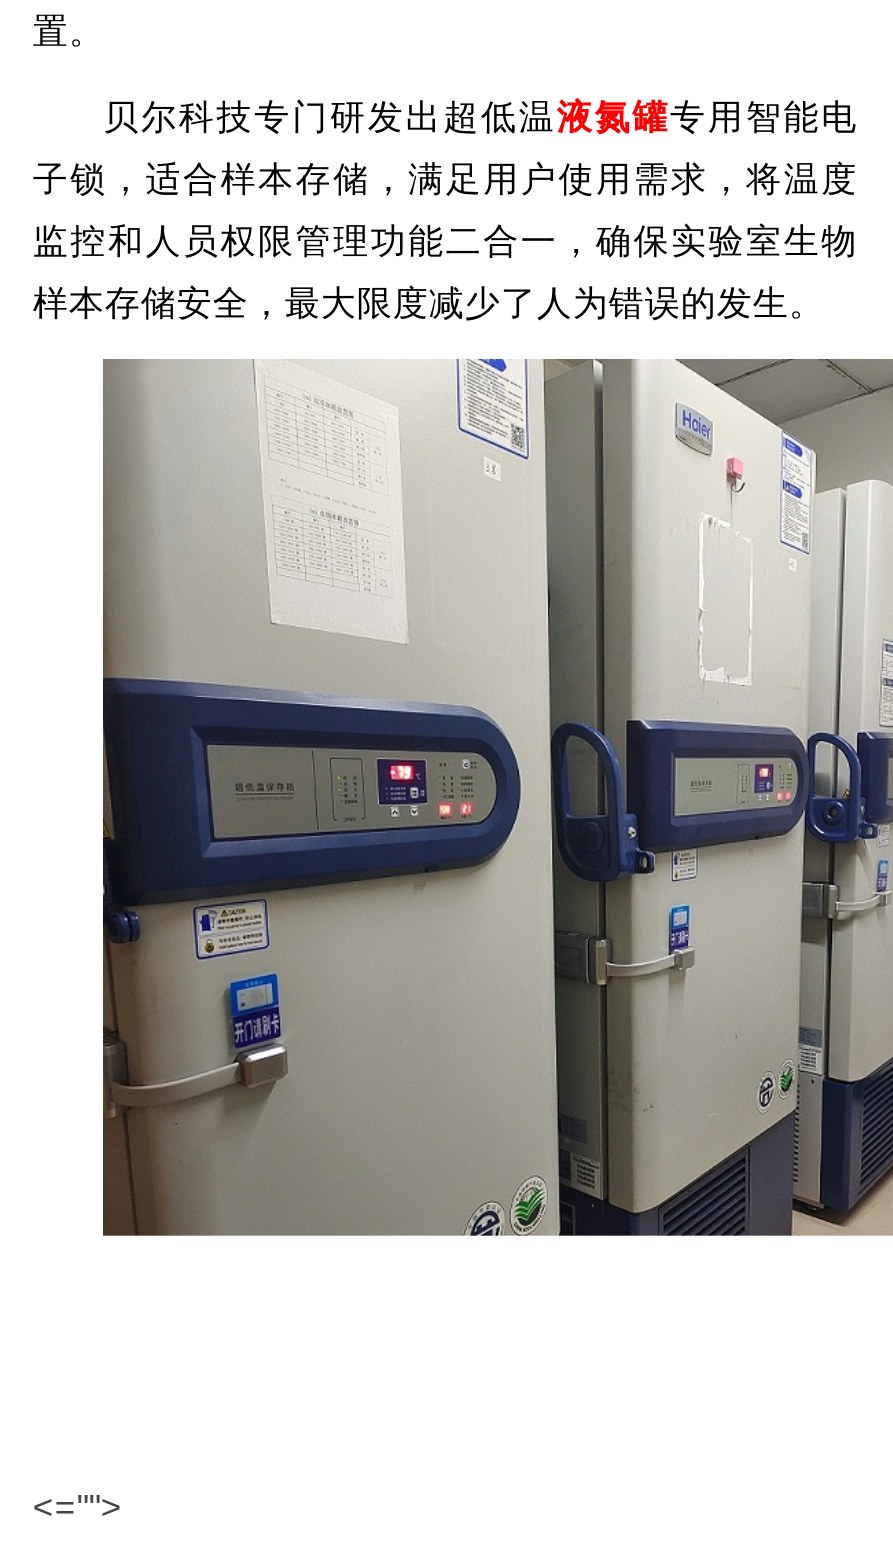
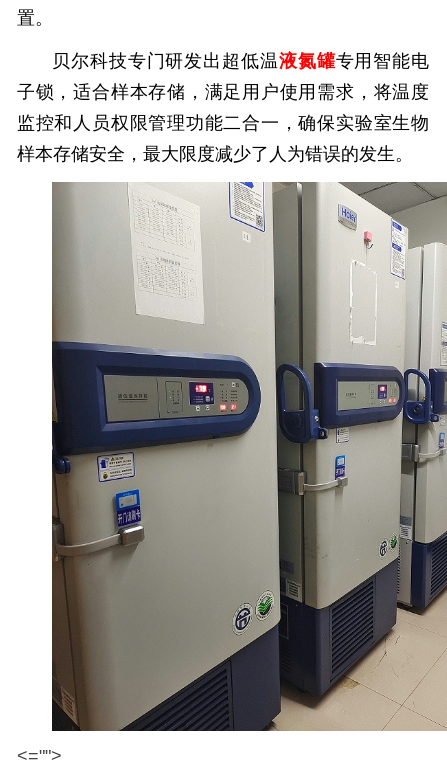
none -> [51,620,444,732] [image]

